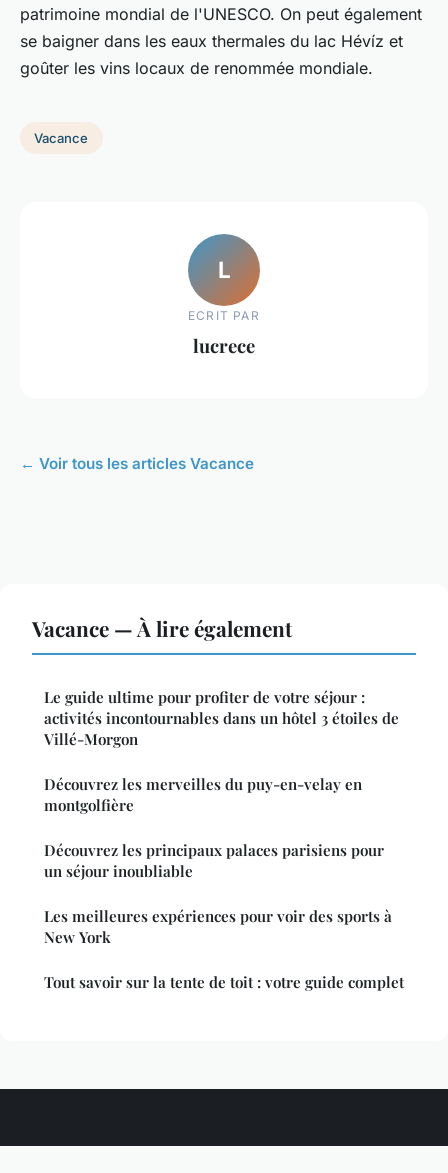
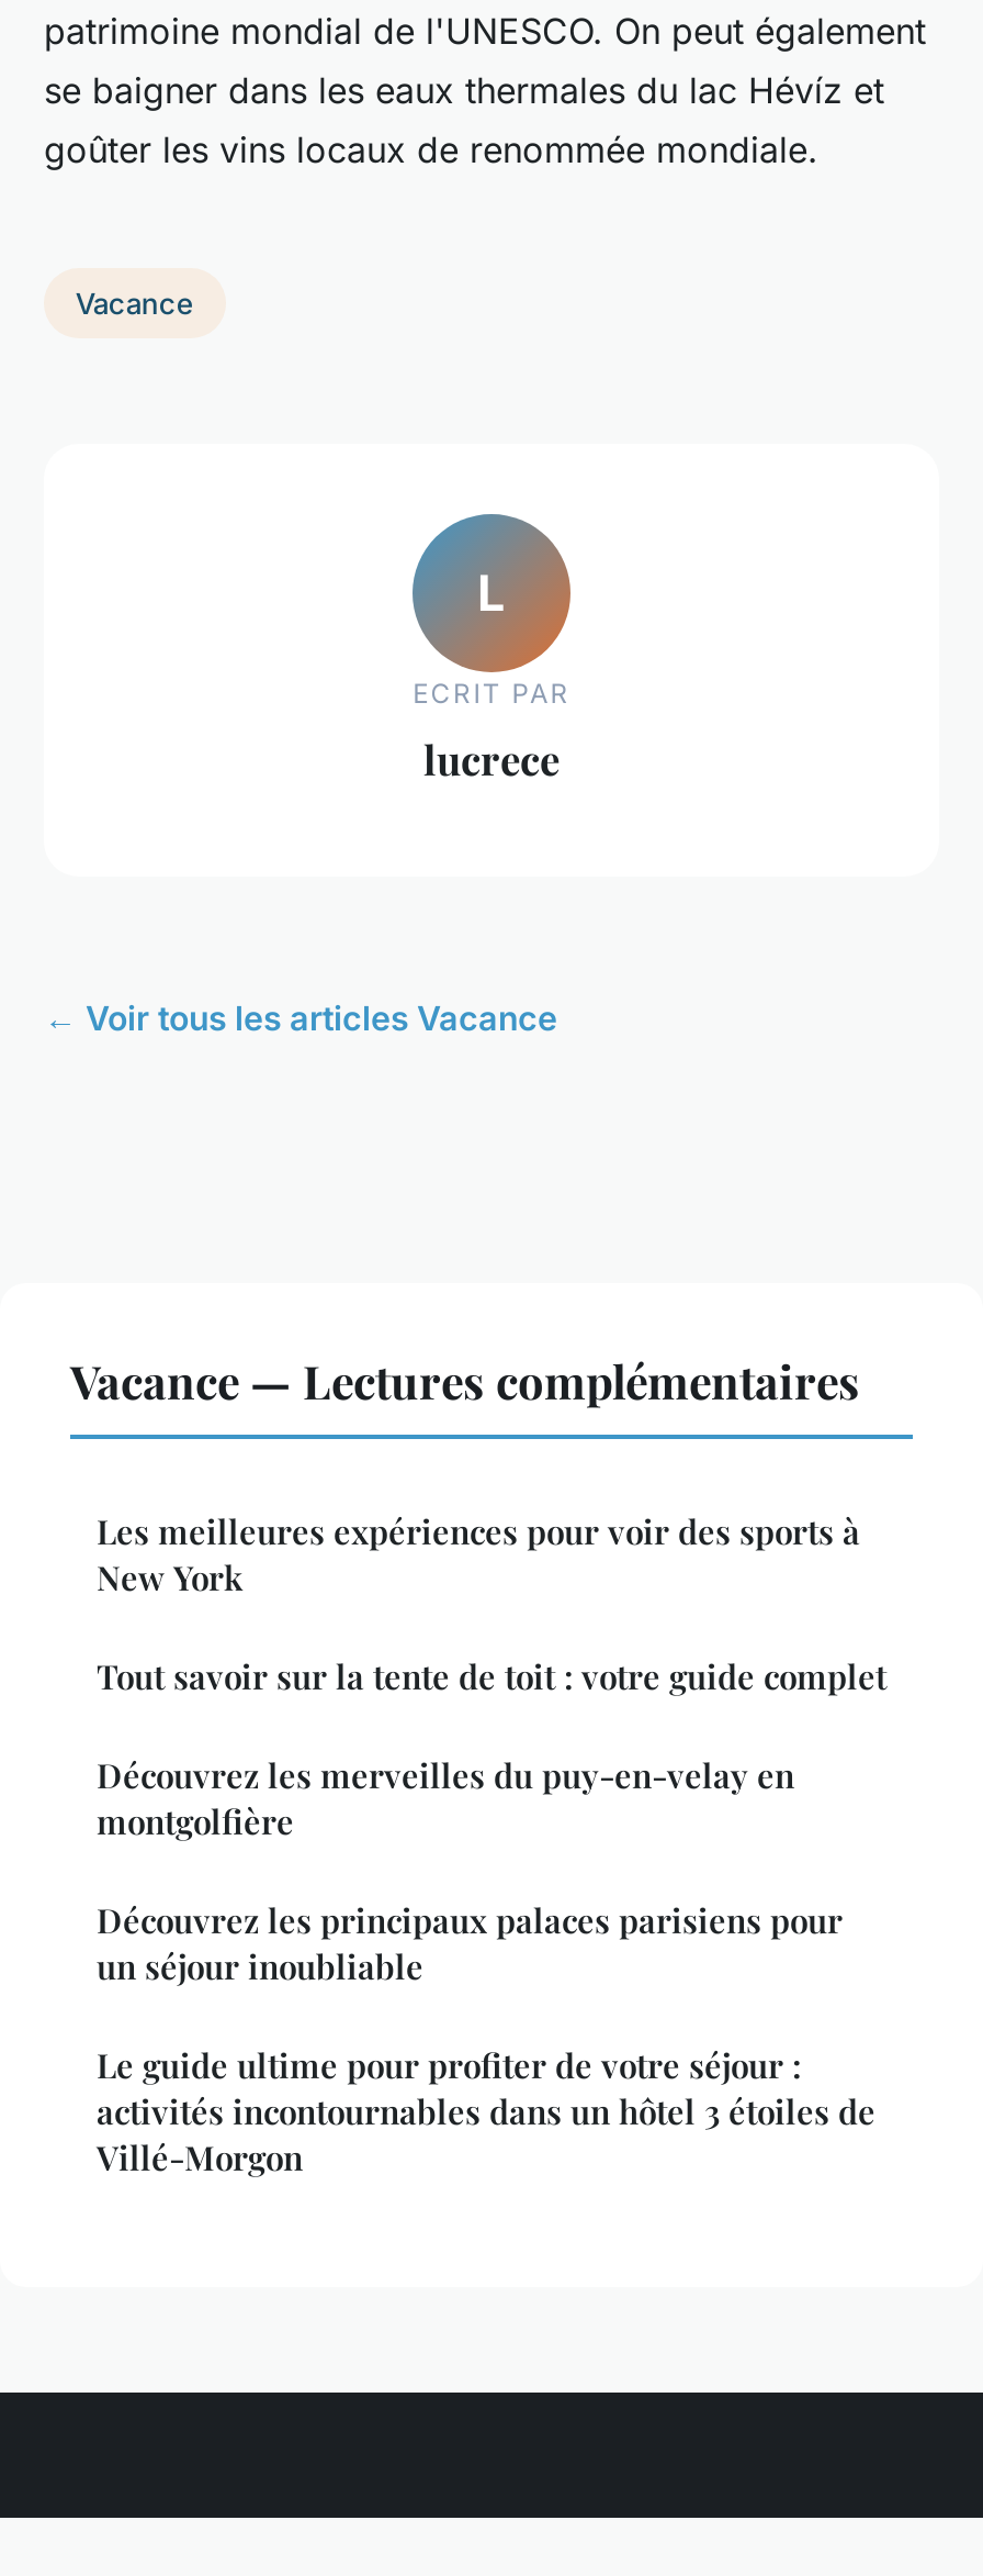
[32,614,292,642] Vacance — À lire également -> [70,1349,860,1411] Vacance — Lectures complémentaires
moved [44,687,399,749] -> [97,2044,875,2180]: Le guide ultime pour profiter de votre séjour : | activités incontournables dans un hôtel 3 étoiles de | Villé-Morgon
moved [44,774,384,881] -> [97,1754,843,1989]: Découvrez les merveilles du puy-en-velay en | montgolfière | Découvrez les principaux palaces parisiens pour | un séjour inoubliable
moved [44,906,404,992] -> [97,1510,886,1699]: Les meilleures expériences pour voir des sports à | New York | Tout savoir sur la tente de toit : votre guide complet

